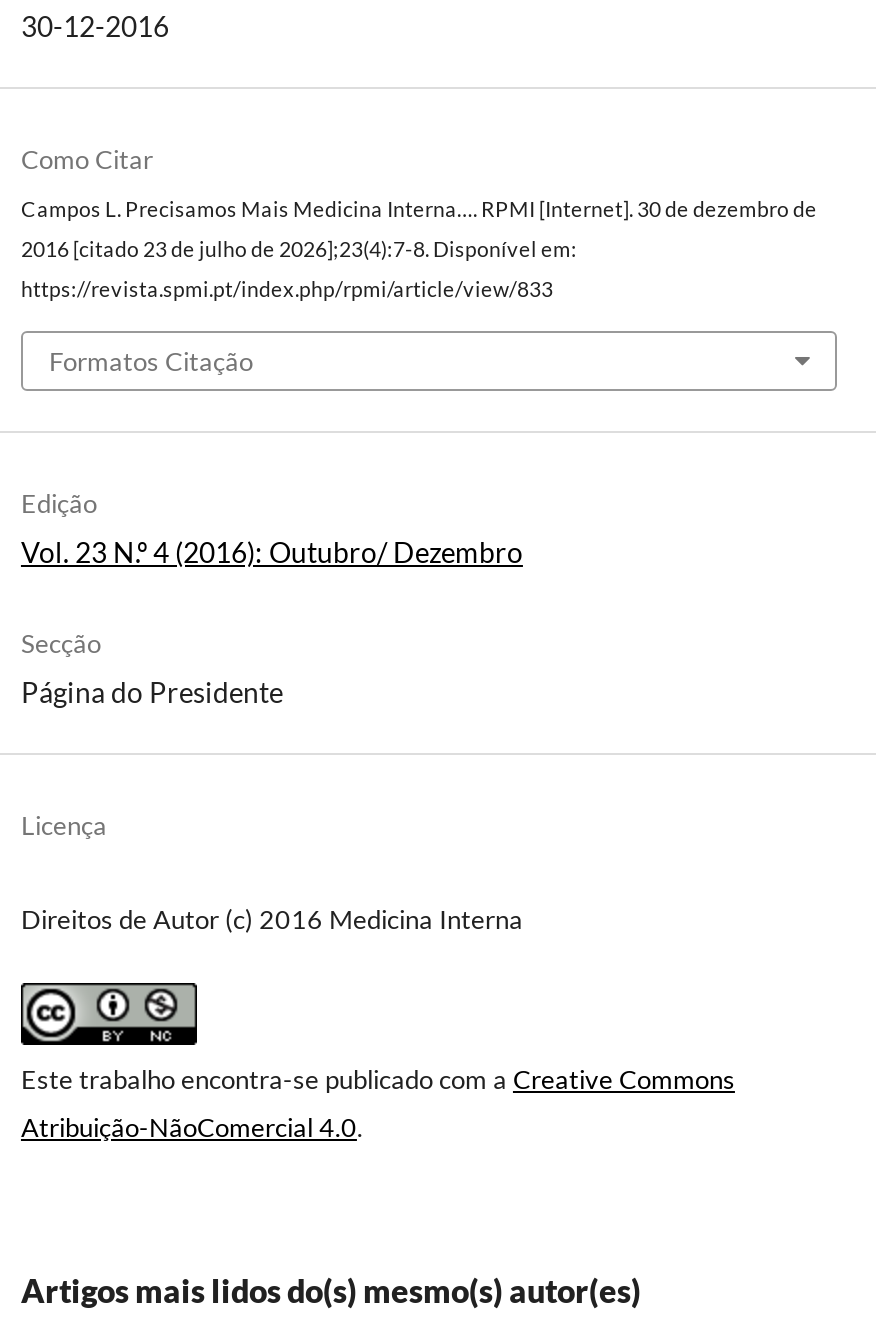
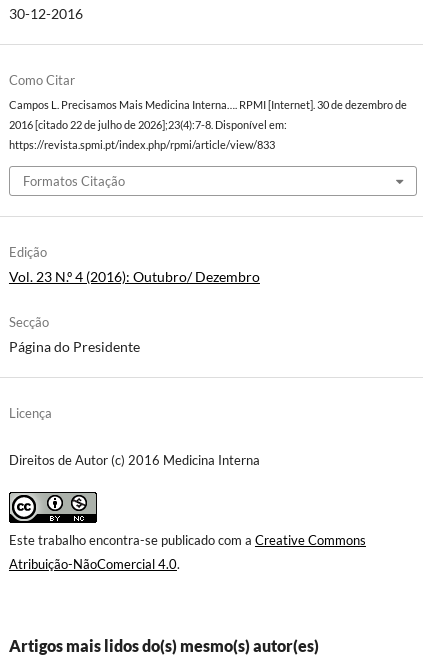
[21,237,577,261] 2016 [citado 23 de julho de 2026];23(4):7-8. Disponível em: -> [9,119,287,131] 2016 [citado 22 de julho de 2026];23(4):7-8. Disponível em:

